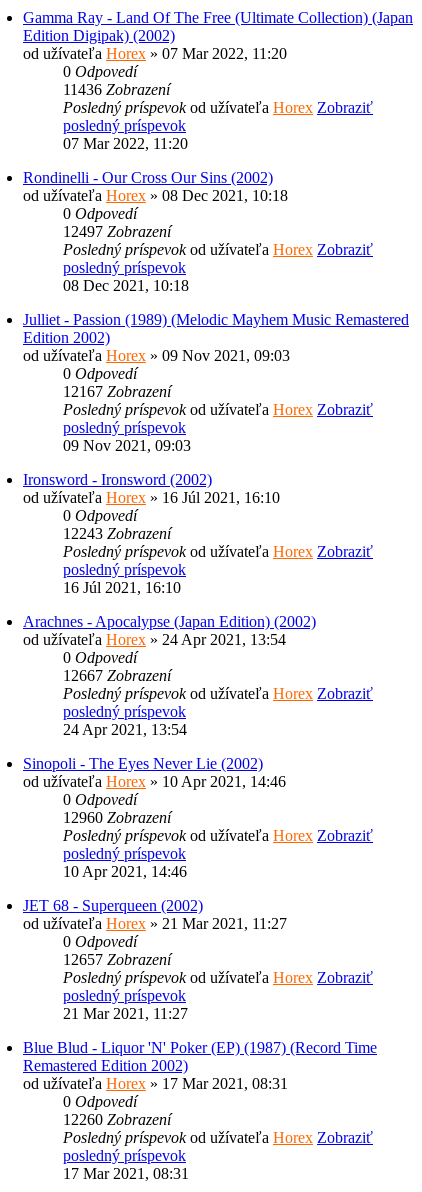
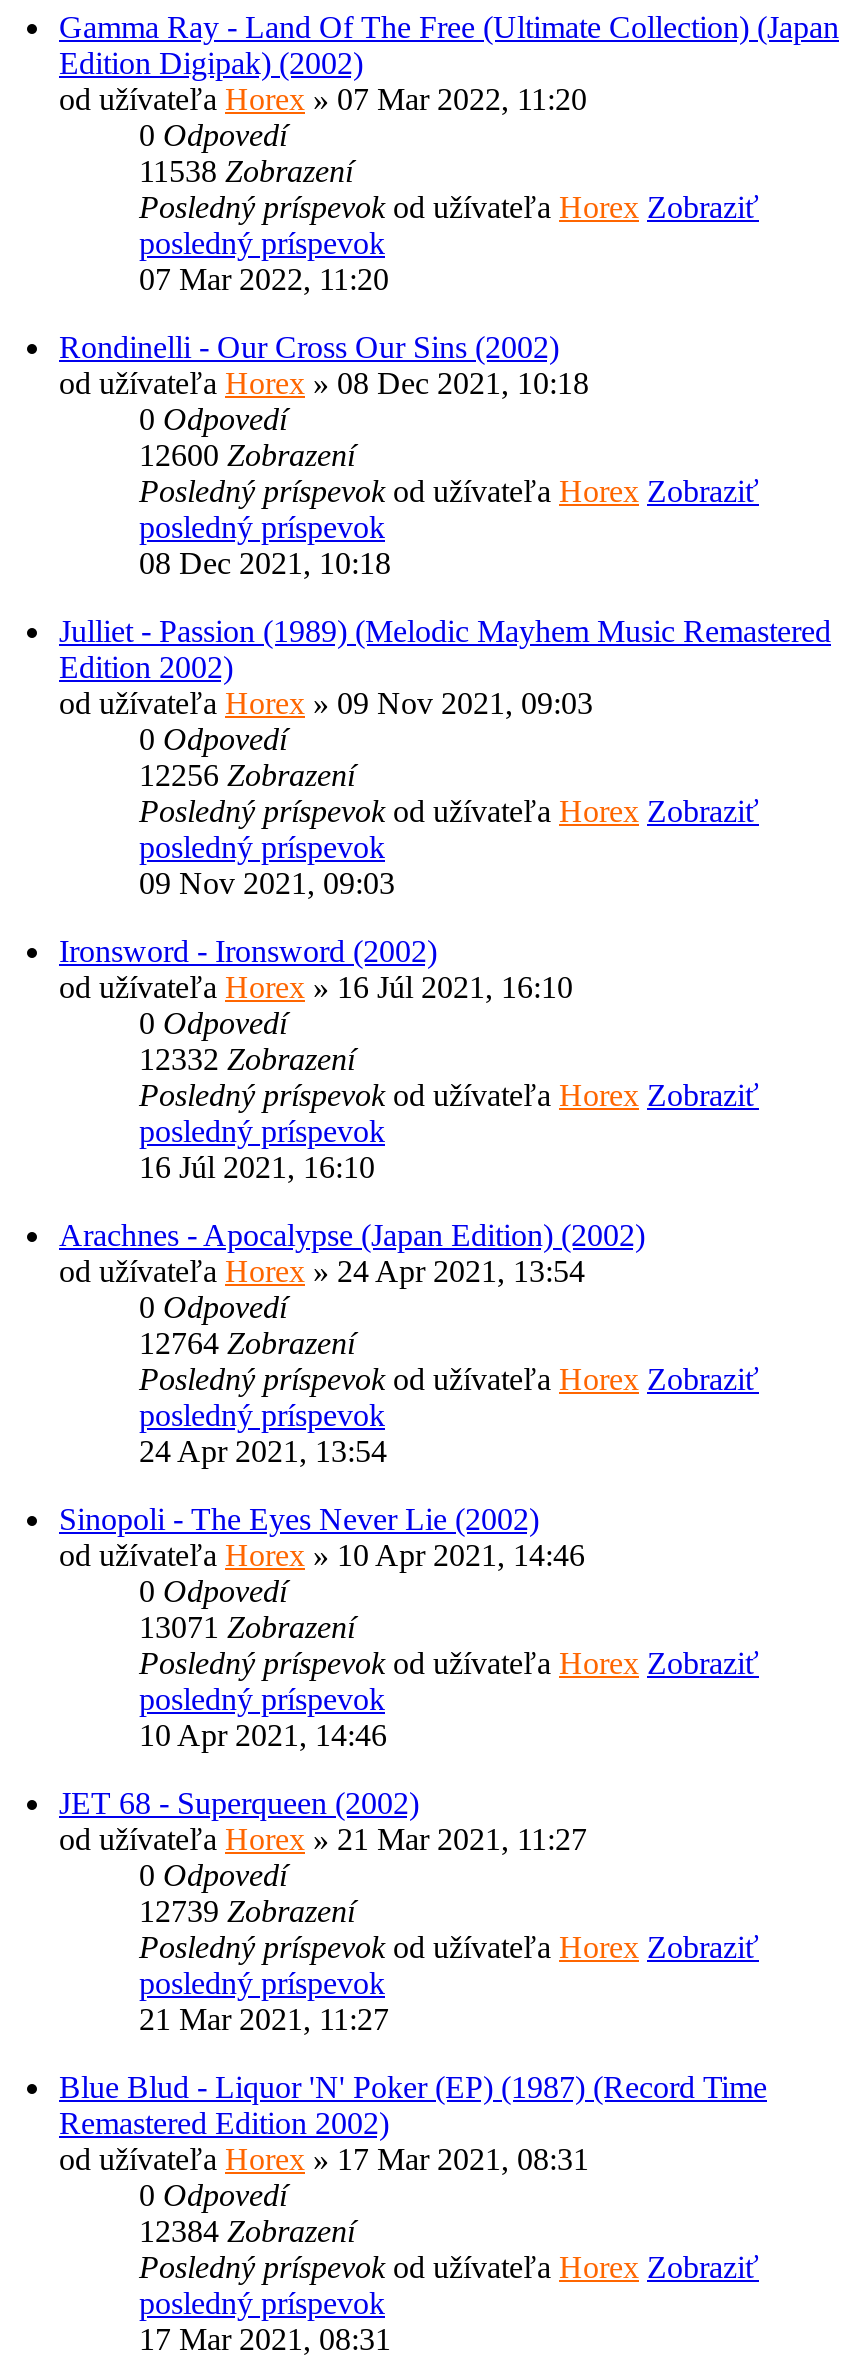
[63,81,170,98] 11436 Zobrazení -> [139,154,353,188] 11538 Zobrazení
[63,223,171,240] 12497 Zobrazení -> [139,438,355,472] 12600 Zobrazení
[63,383,171,400] 12167 Zobrazení -> [139,758,355,792] 12256 Zobrazení
[63,525,171,542] 12243 Zobrazení -> [139,1042,355,1076] 12332 Zobrazení
[63,667,171,684] 12667 Zobrazení -> [139,1326,355,1360] 12764 Zobrazení
[63,809,171,826] 12960 Zobrazení -> [139,1610,355,1644] 13071 Zobrazení
[63,951,171,968] 12657 Zobrazení -> [139,1894,355,1928] 12739 Zobrazení
[63,1111,171,1128] 12260 Zobrazení -> [139,2214,355,2248] 12384 Zobrazení

